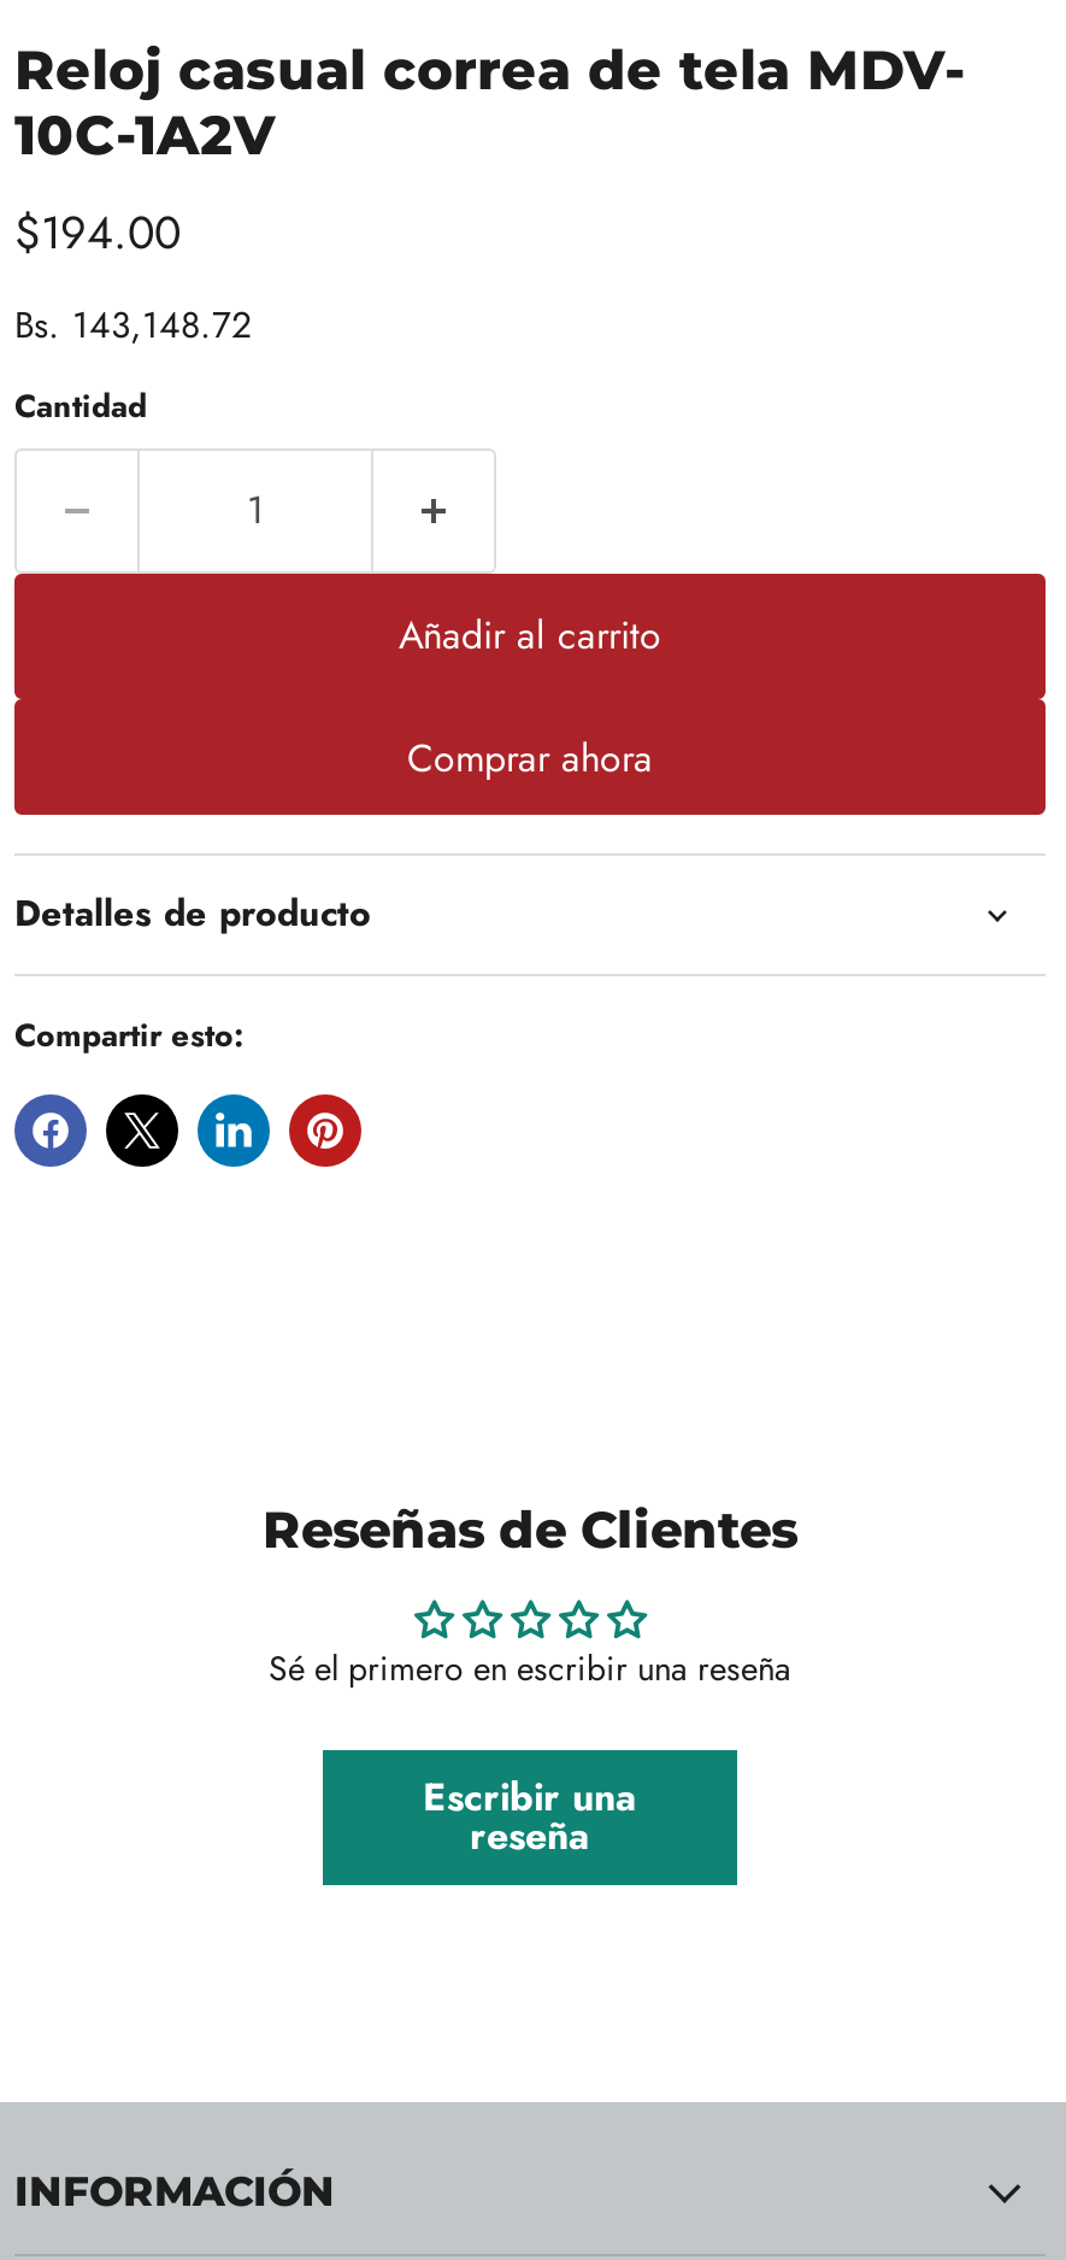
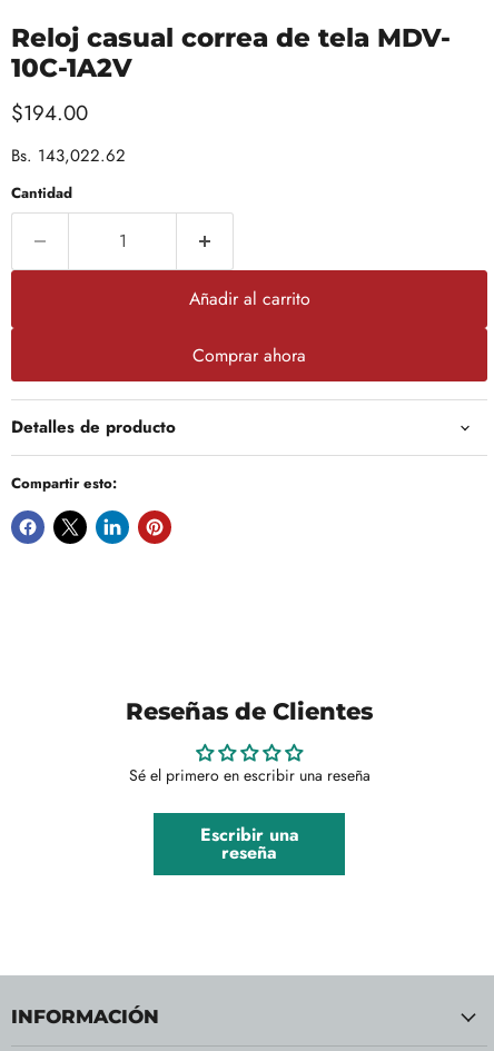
[14,299,253,352] Bs. 143,148.72 -> [11,143,126,168] Bs. 143,022.62

